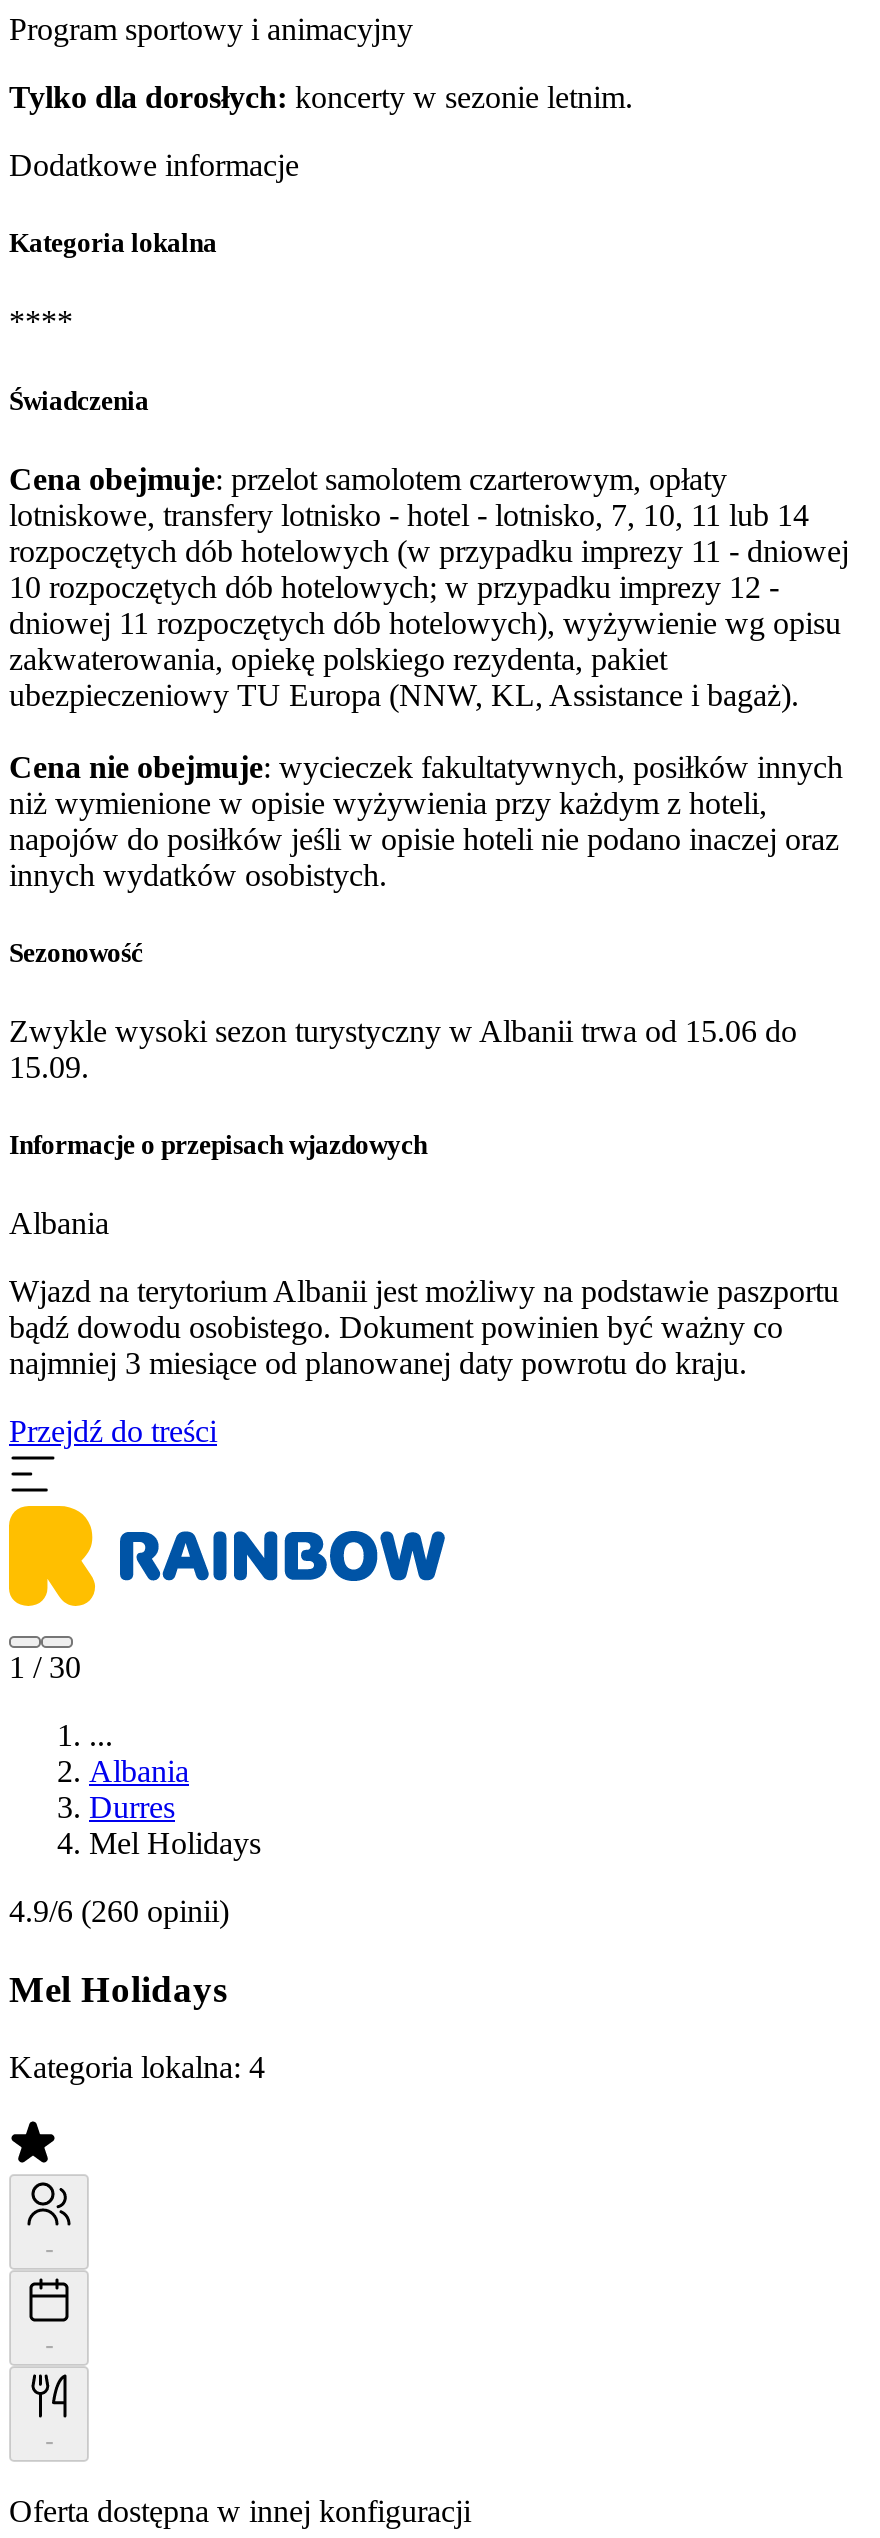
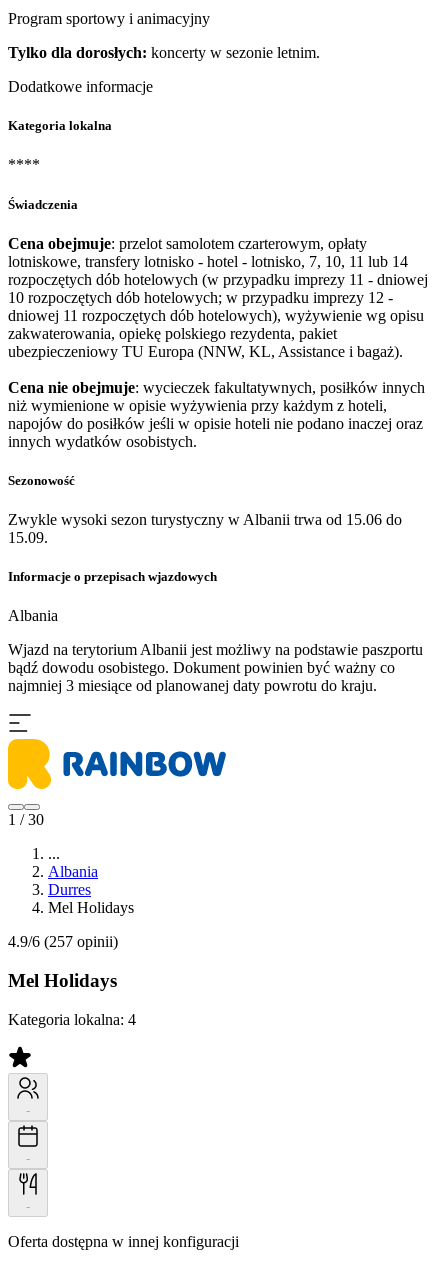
[9,1415,217,1449] Przejdź do treści -> none
[9,1895,229,1929] 4.9/6 (260 opinii) -> [8,933,118,950] 4.9/6 (257 opinii)

